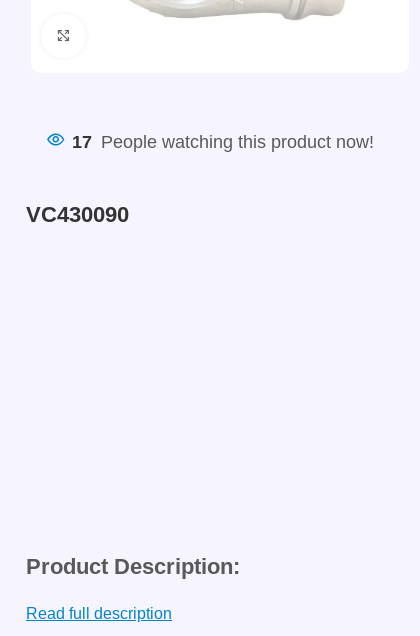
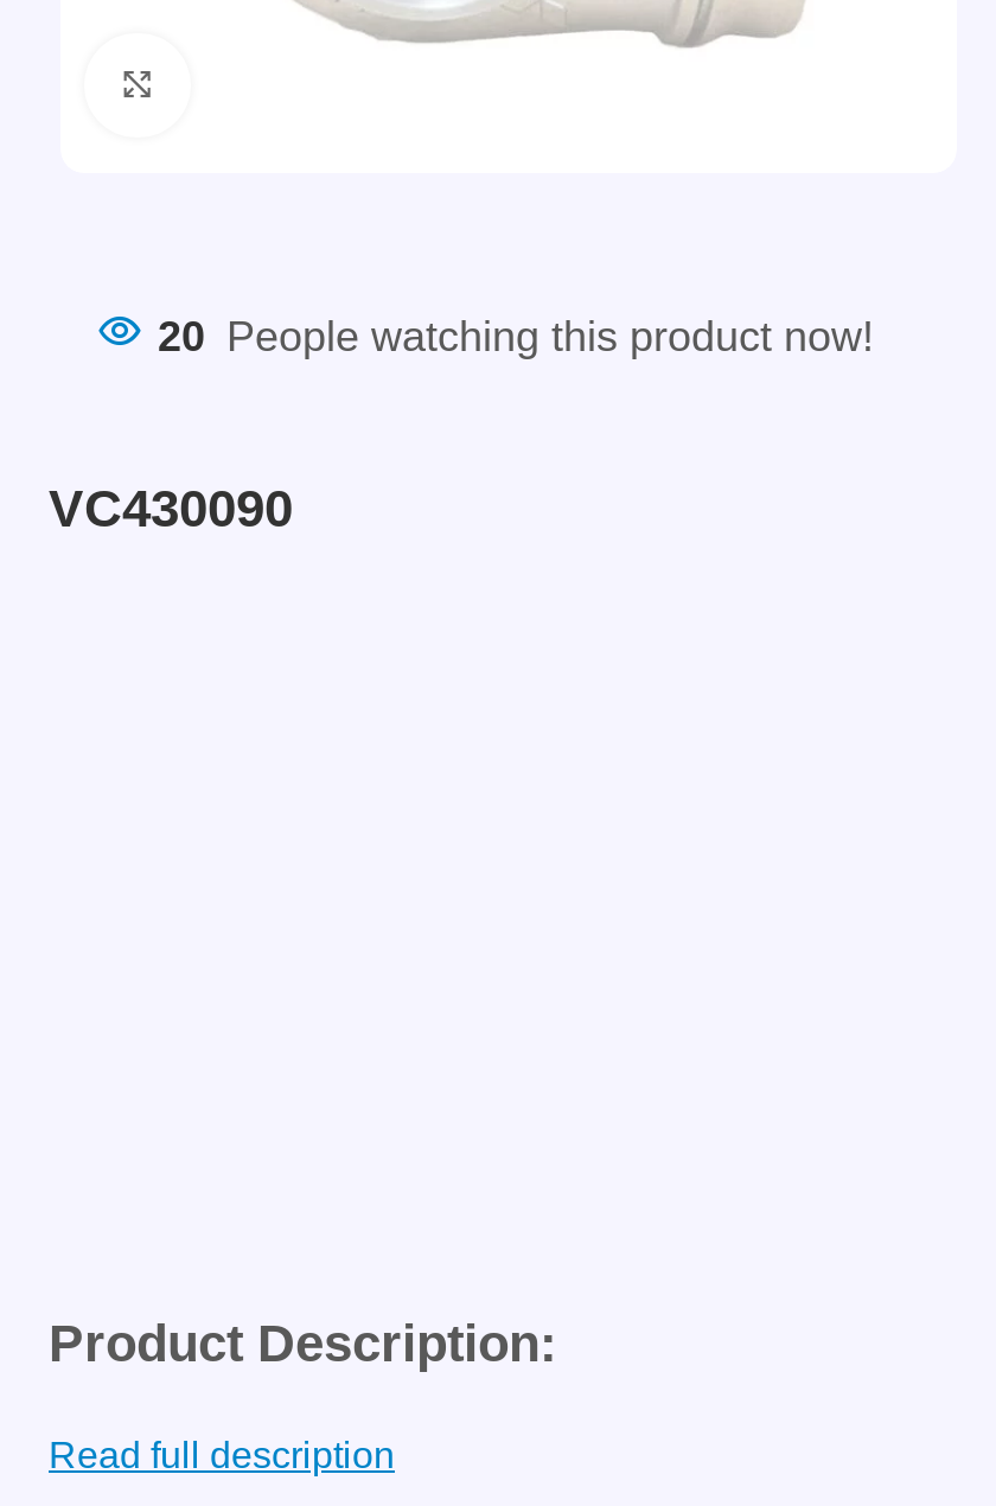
[72,132,374,152] 17 People watching this product now! -> [158,314,874,361] 20 People watching this product now!

